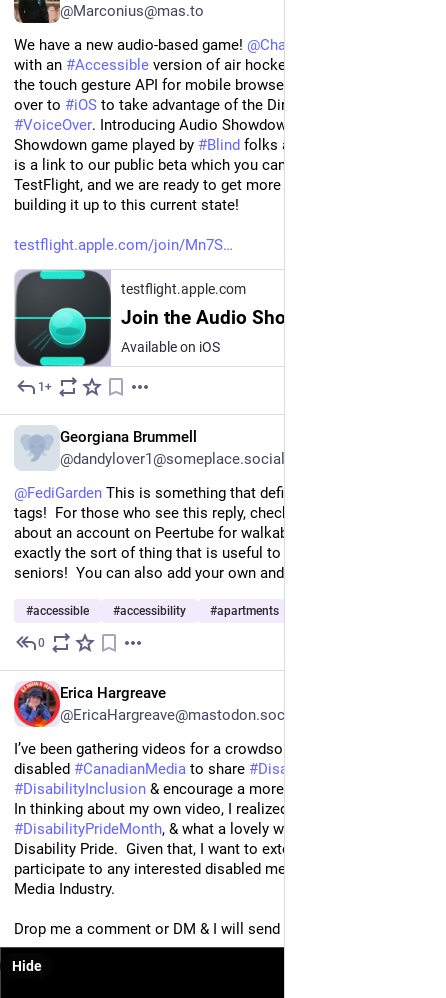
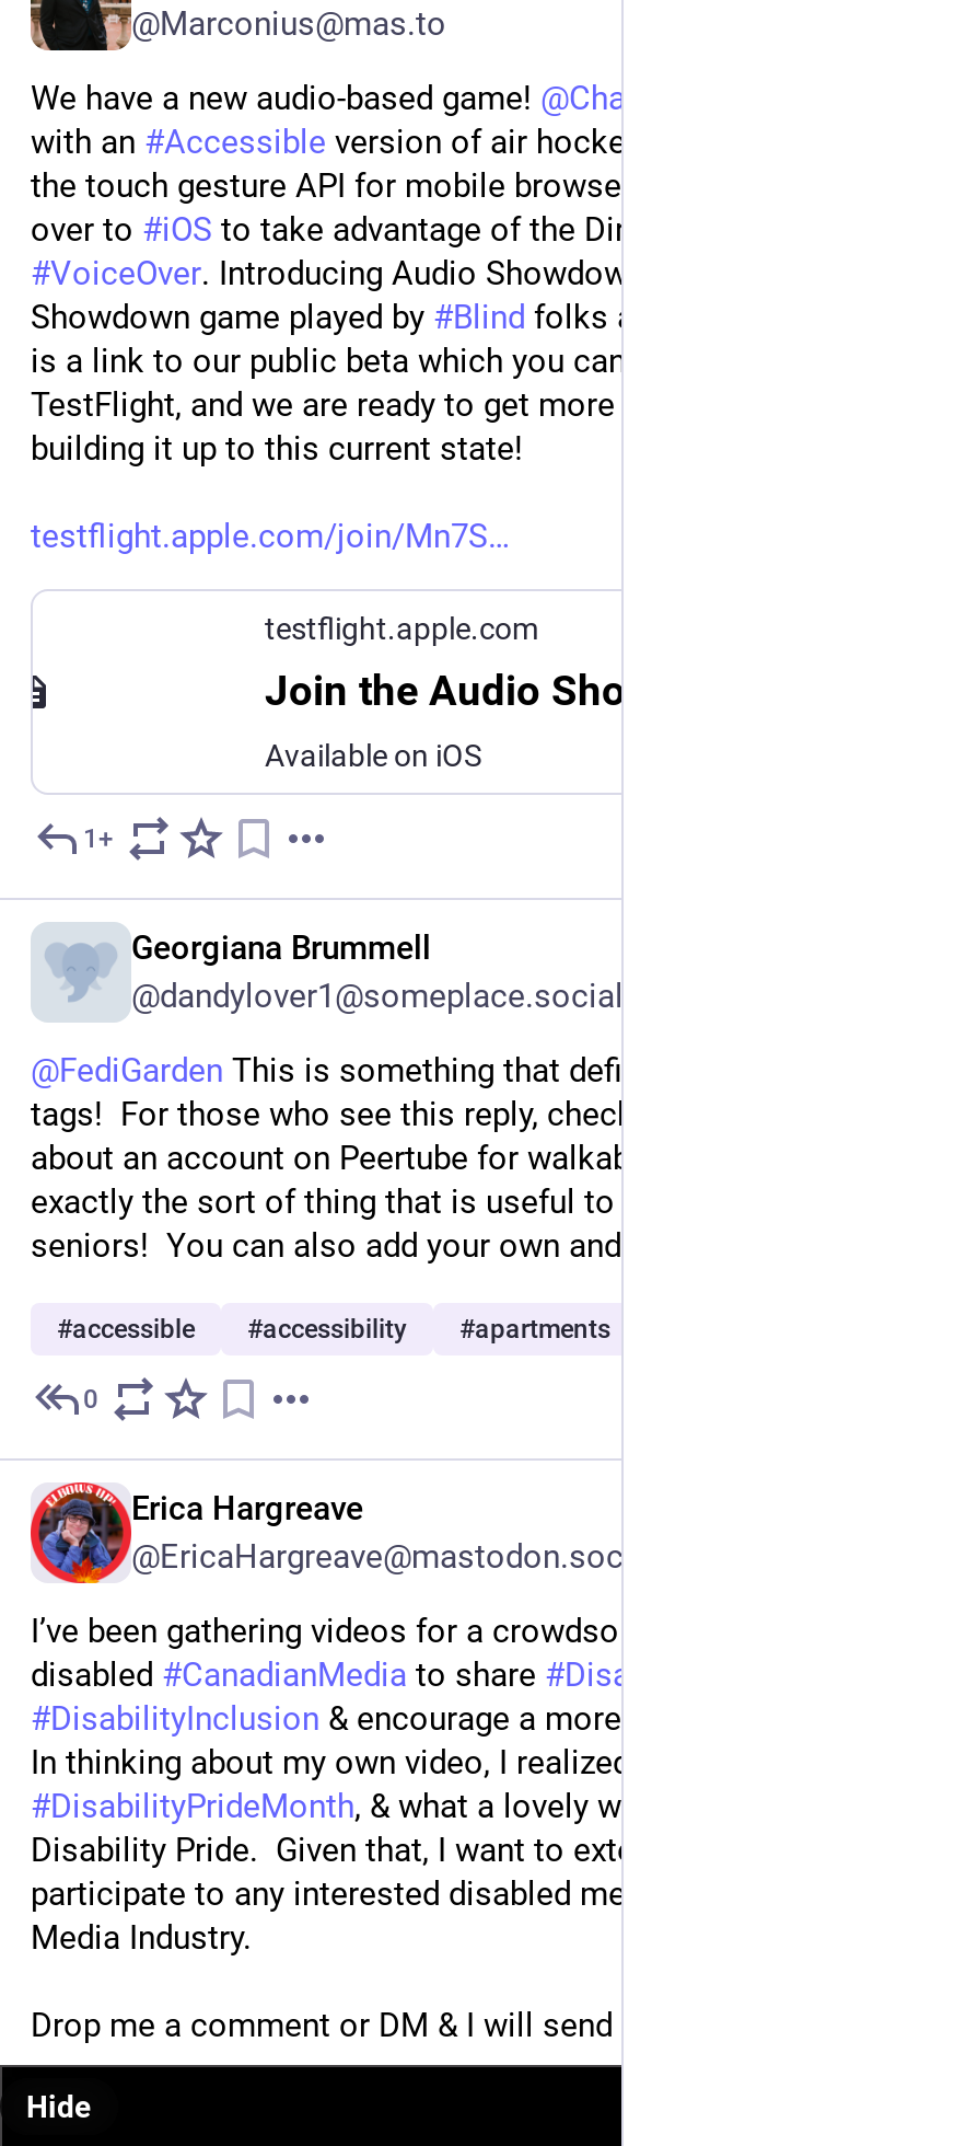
[14,269,112,367] [image] -> none

